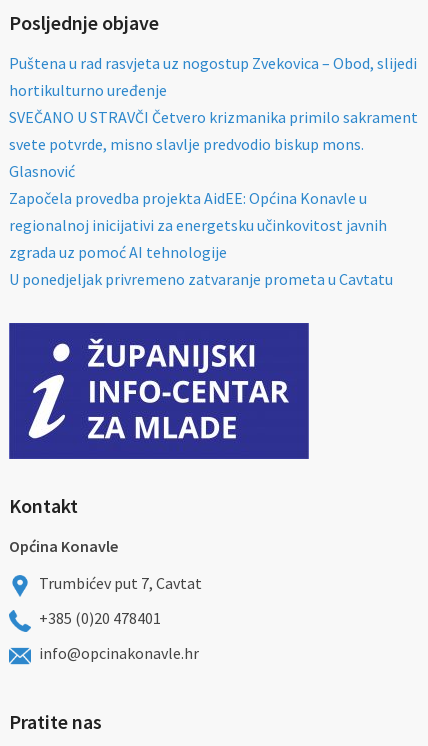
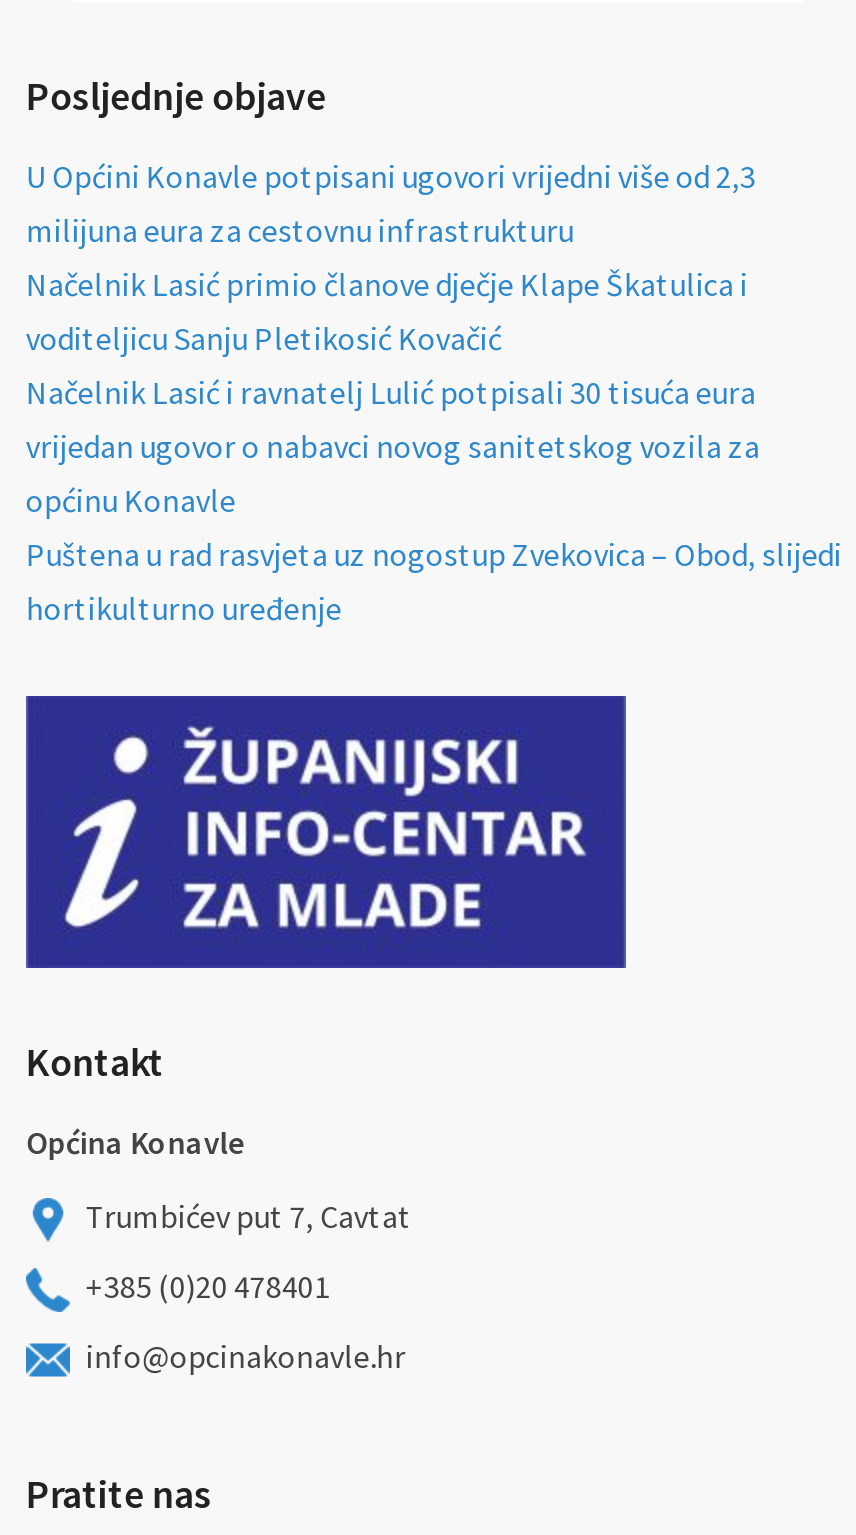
none -> [26,155,760,519] U Općini Konavle potpisani ugovori vrijedni više od 2,3 | milijuna eura za cestovnu infrastrukturu | Načelnik Lasić primio članove dječje Klape Škatulica i | voditeljicu Sanju Pletikosić Kovačić | Načelnik Lasić i ravnatelj Lulić potpisali 30 tisuća eura | vrijedan ugovor o nabavci novog sanitetskog vozila za | općinu Konavle
moved [9,53,417,100] -> [26,533,842,627]: Puštena u rad rasvjeta uz nogostup Zvekovica – Obod, slijedi | hortikulturno uređenje
[9,107,418,289] SVEČANO U STRAVČI Četvero krizmanika primilo sakrament | svete potvrde, misno slavlje predvodio biskup mons. | Glasnović | Započela provedba projekta AidEE: Općina Konavle u | regionalnoj inicijativi za energetsku učinkovitost javnih | zgrada uz pomoć AI tehnologije | U ponedjeljak privremeno zatvaranje prometa u Cavtatu -> none

